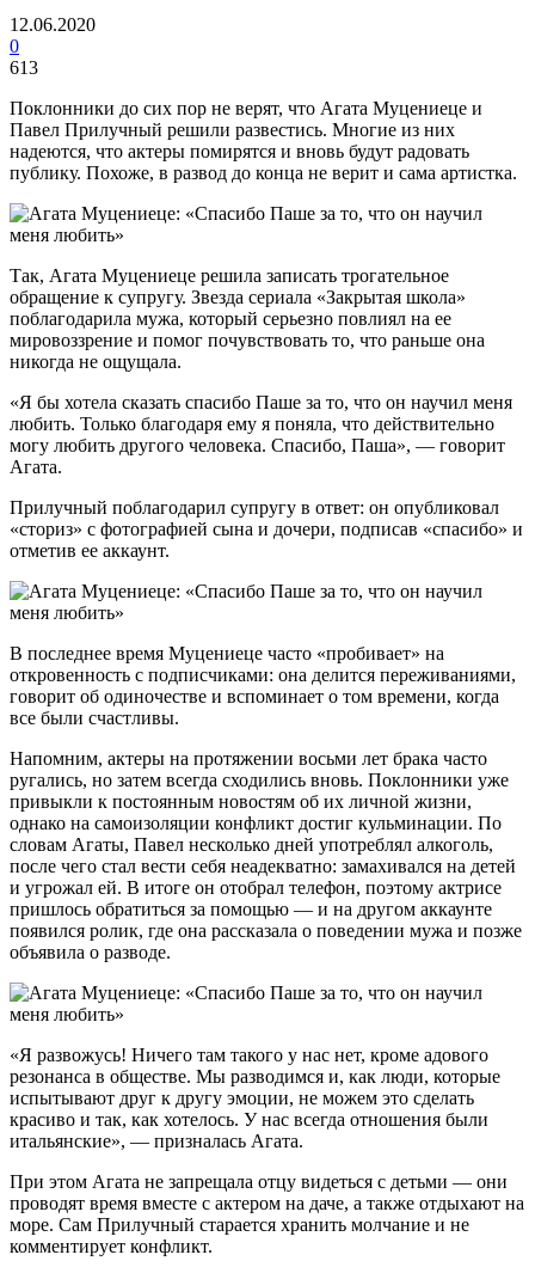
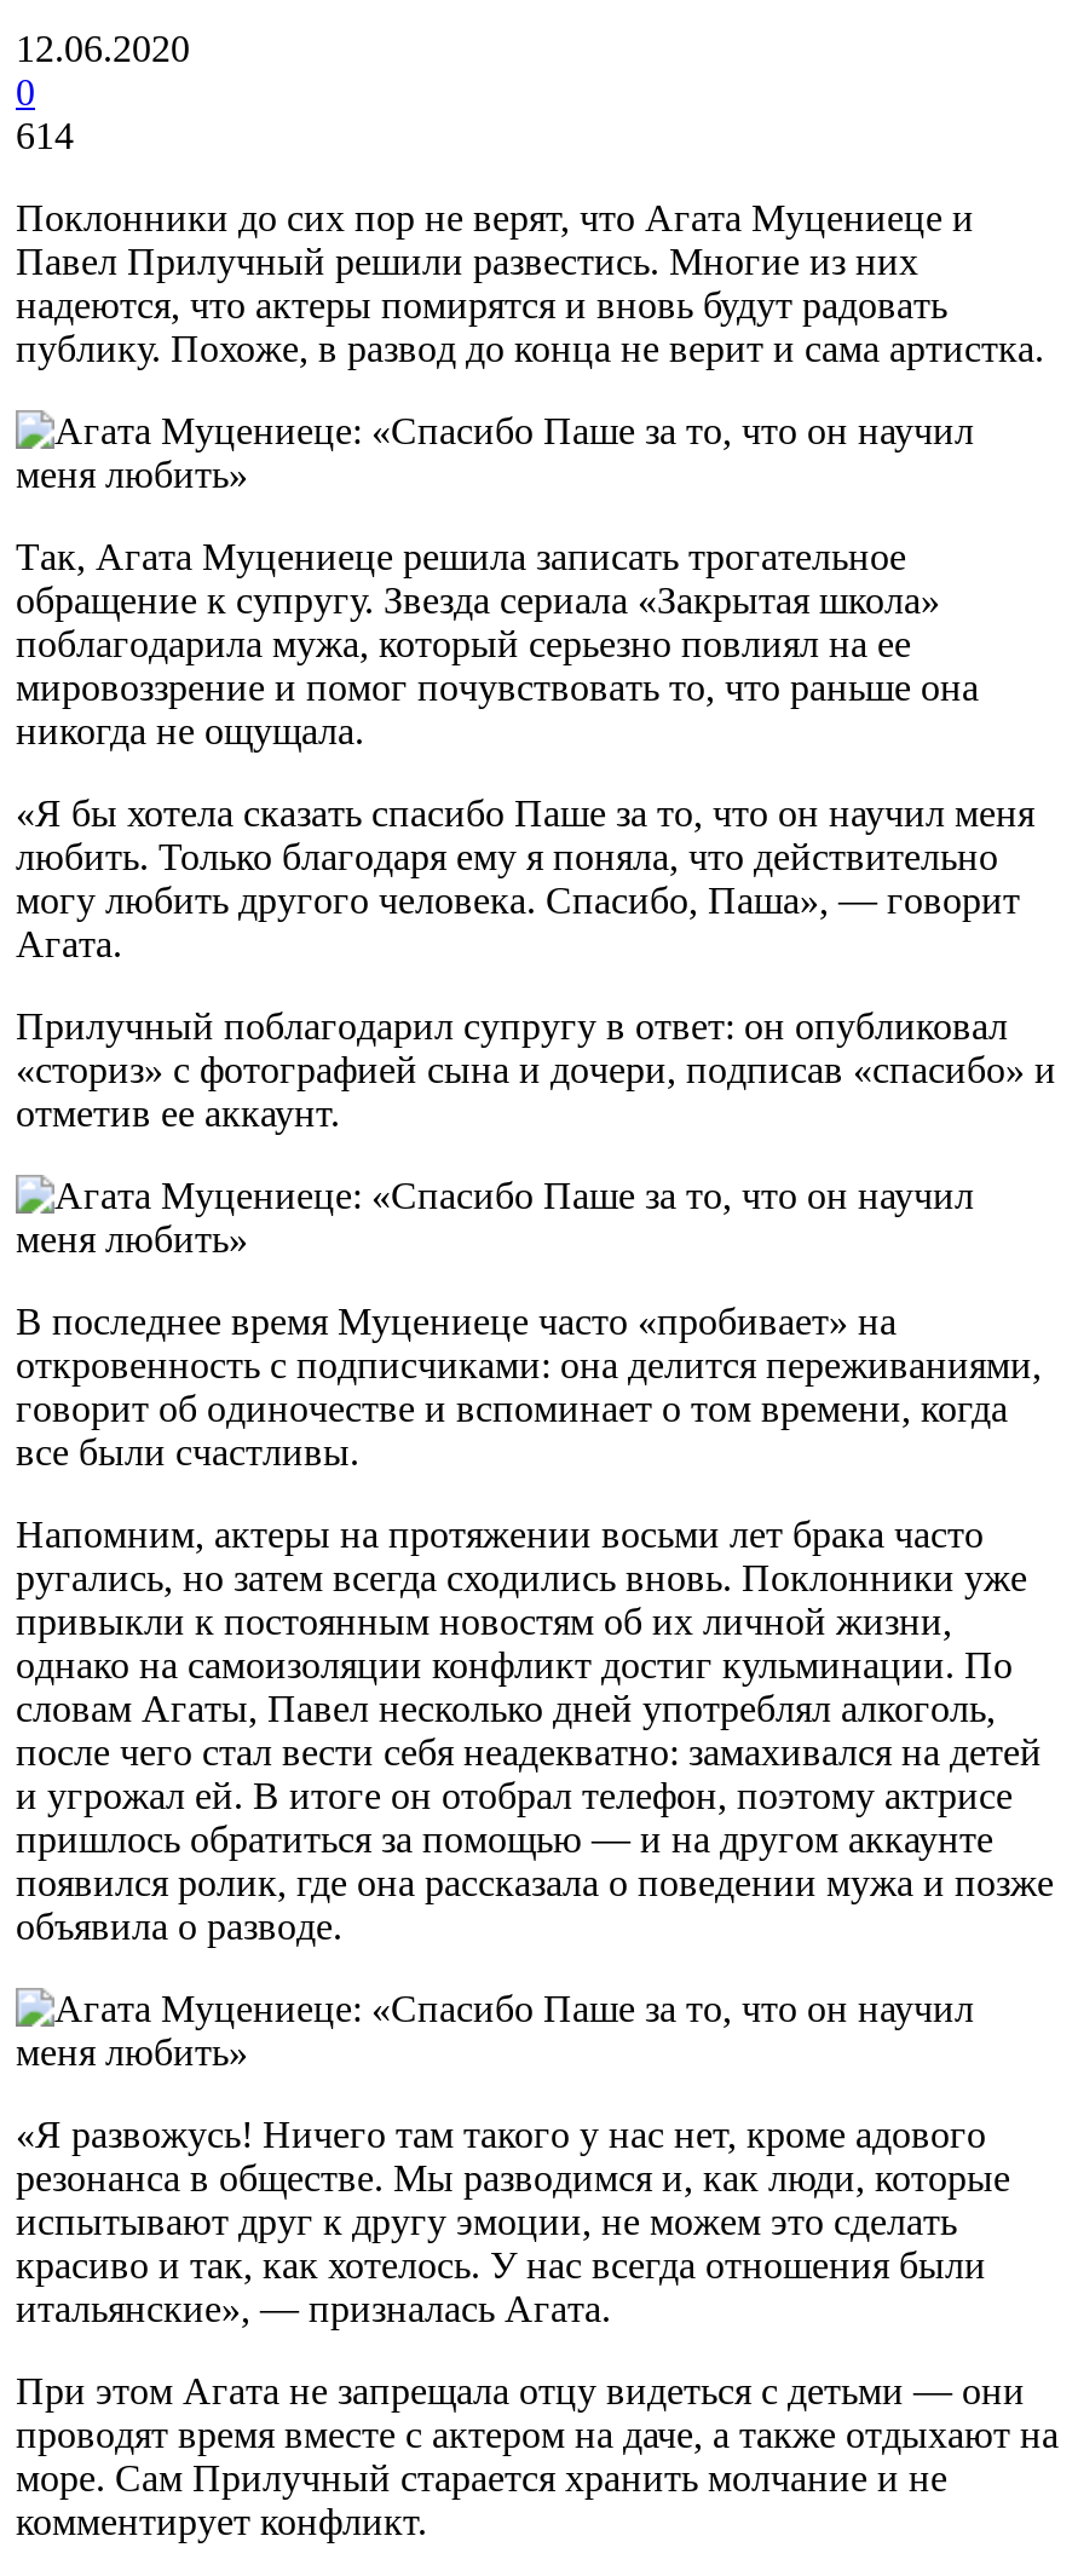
[10,57,38,77] 613 -> [16,114,74,156] 614

